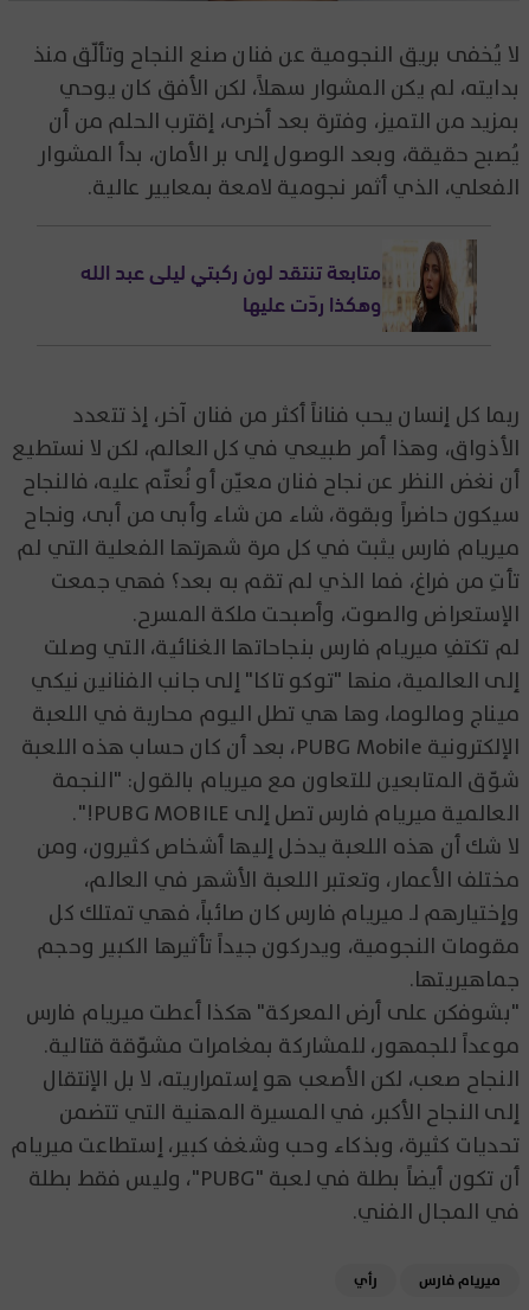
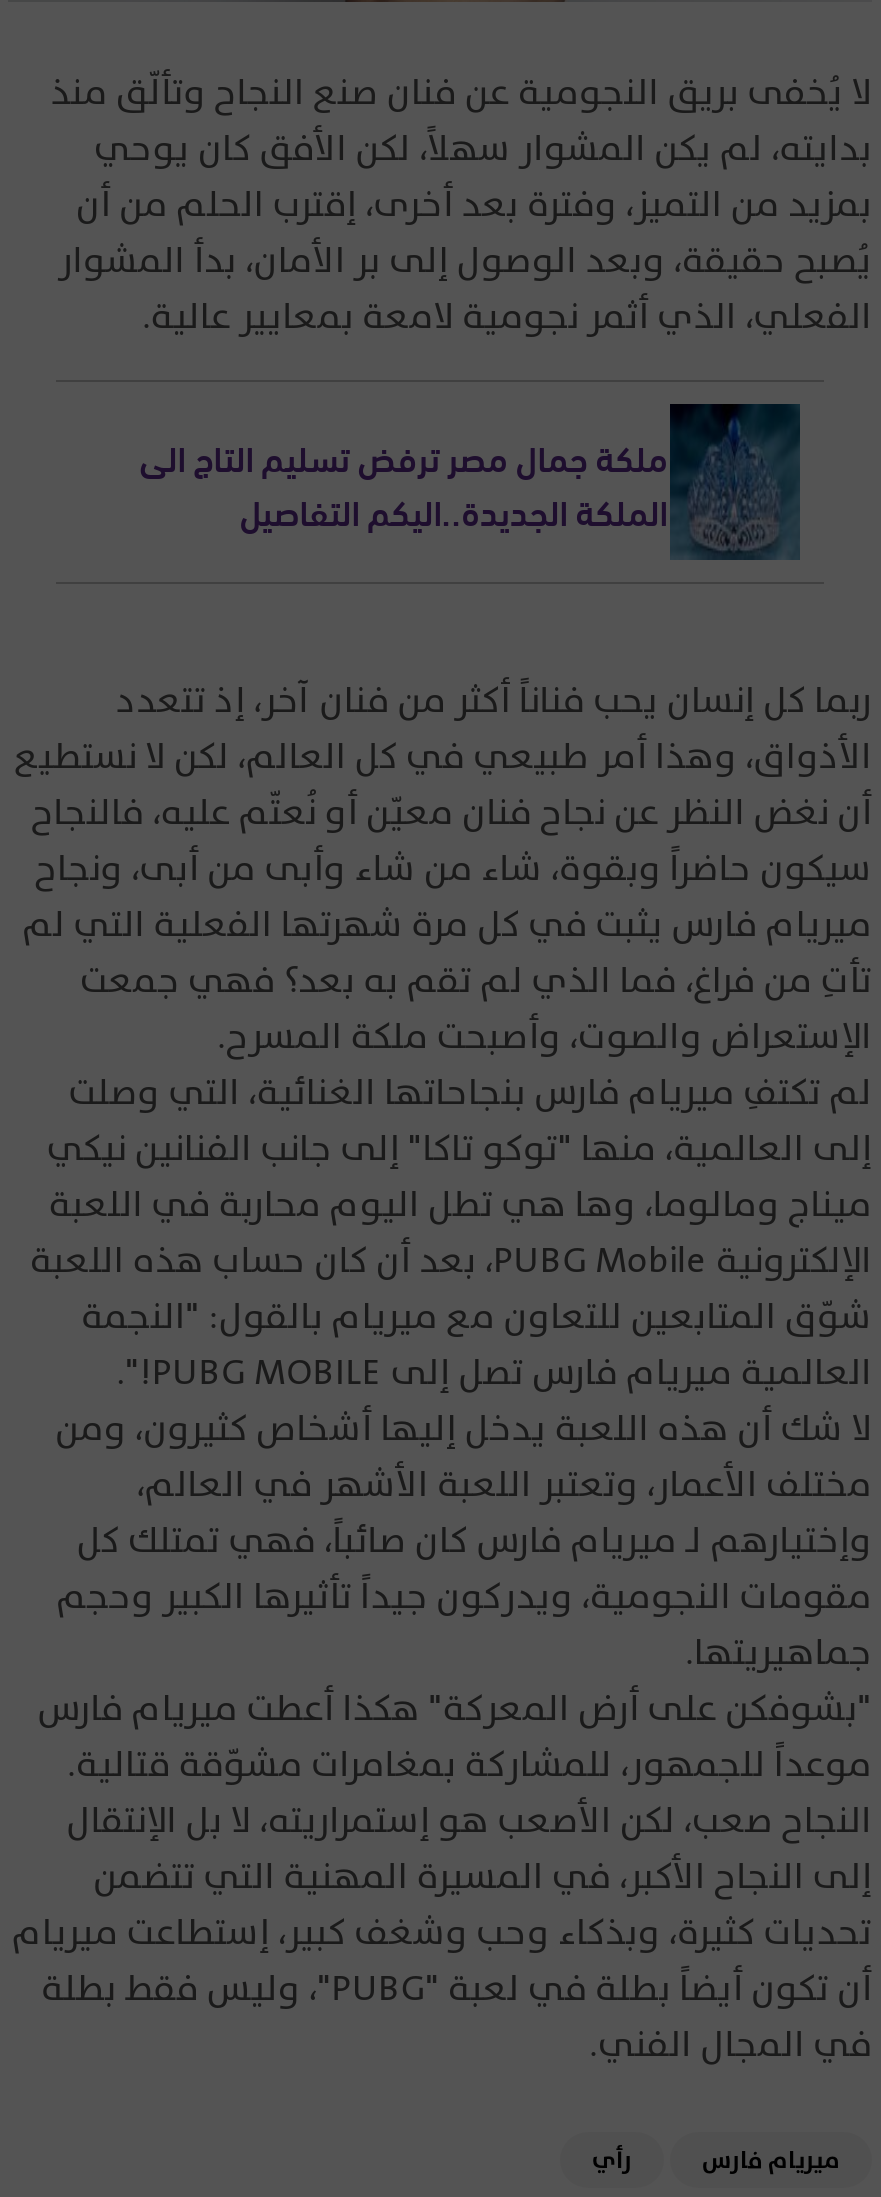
[80,238,478,333] [image] | متابعة تنتقد لون ركبتي ليلى عبد الله | وهكذا ردّت عليها -> [139,402,802,562] [image] | ملكة جمال مصر ترفض تسليم التاج الى | الملكة الجديدة..اليكم التفاصيل

